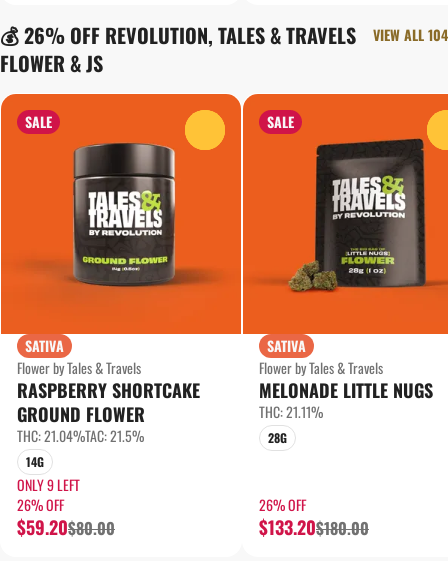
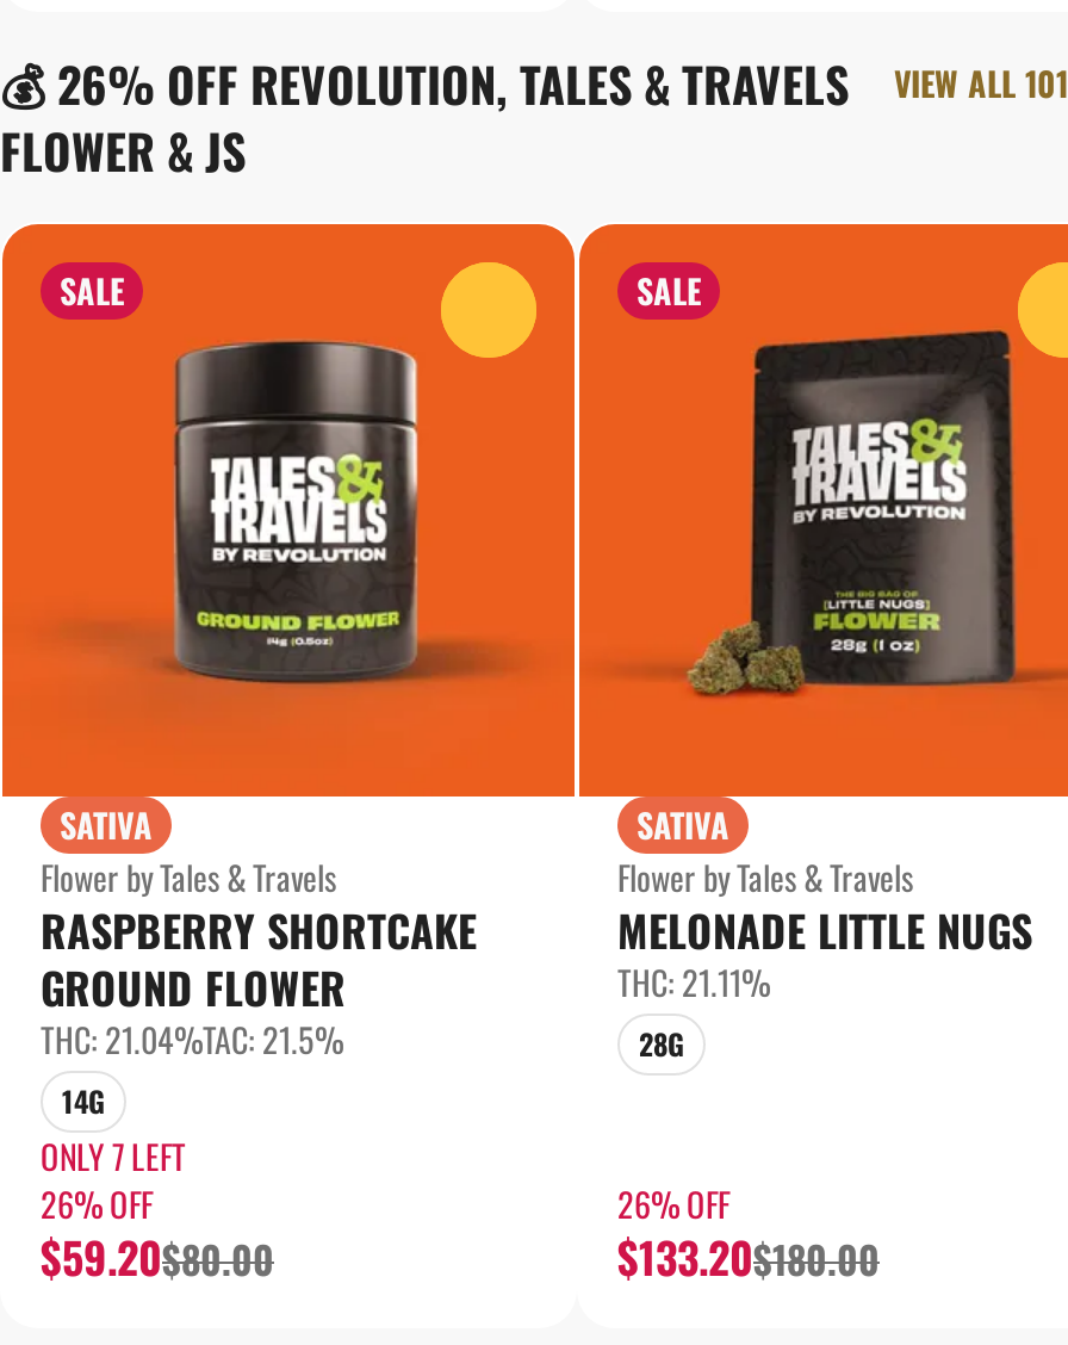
[373,24,448,45] VIEW ALL 104 -> [894,57,1068,107] VIEW ALL 101
[17,474,80,495] ONLY 9 LEFT -> [41,1130,186,1180] ONLY 7 LEFT

